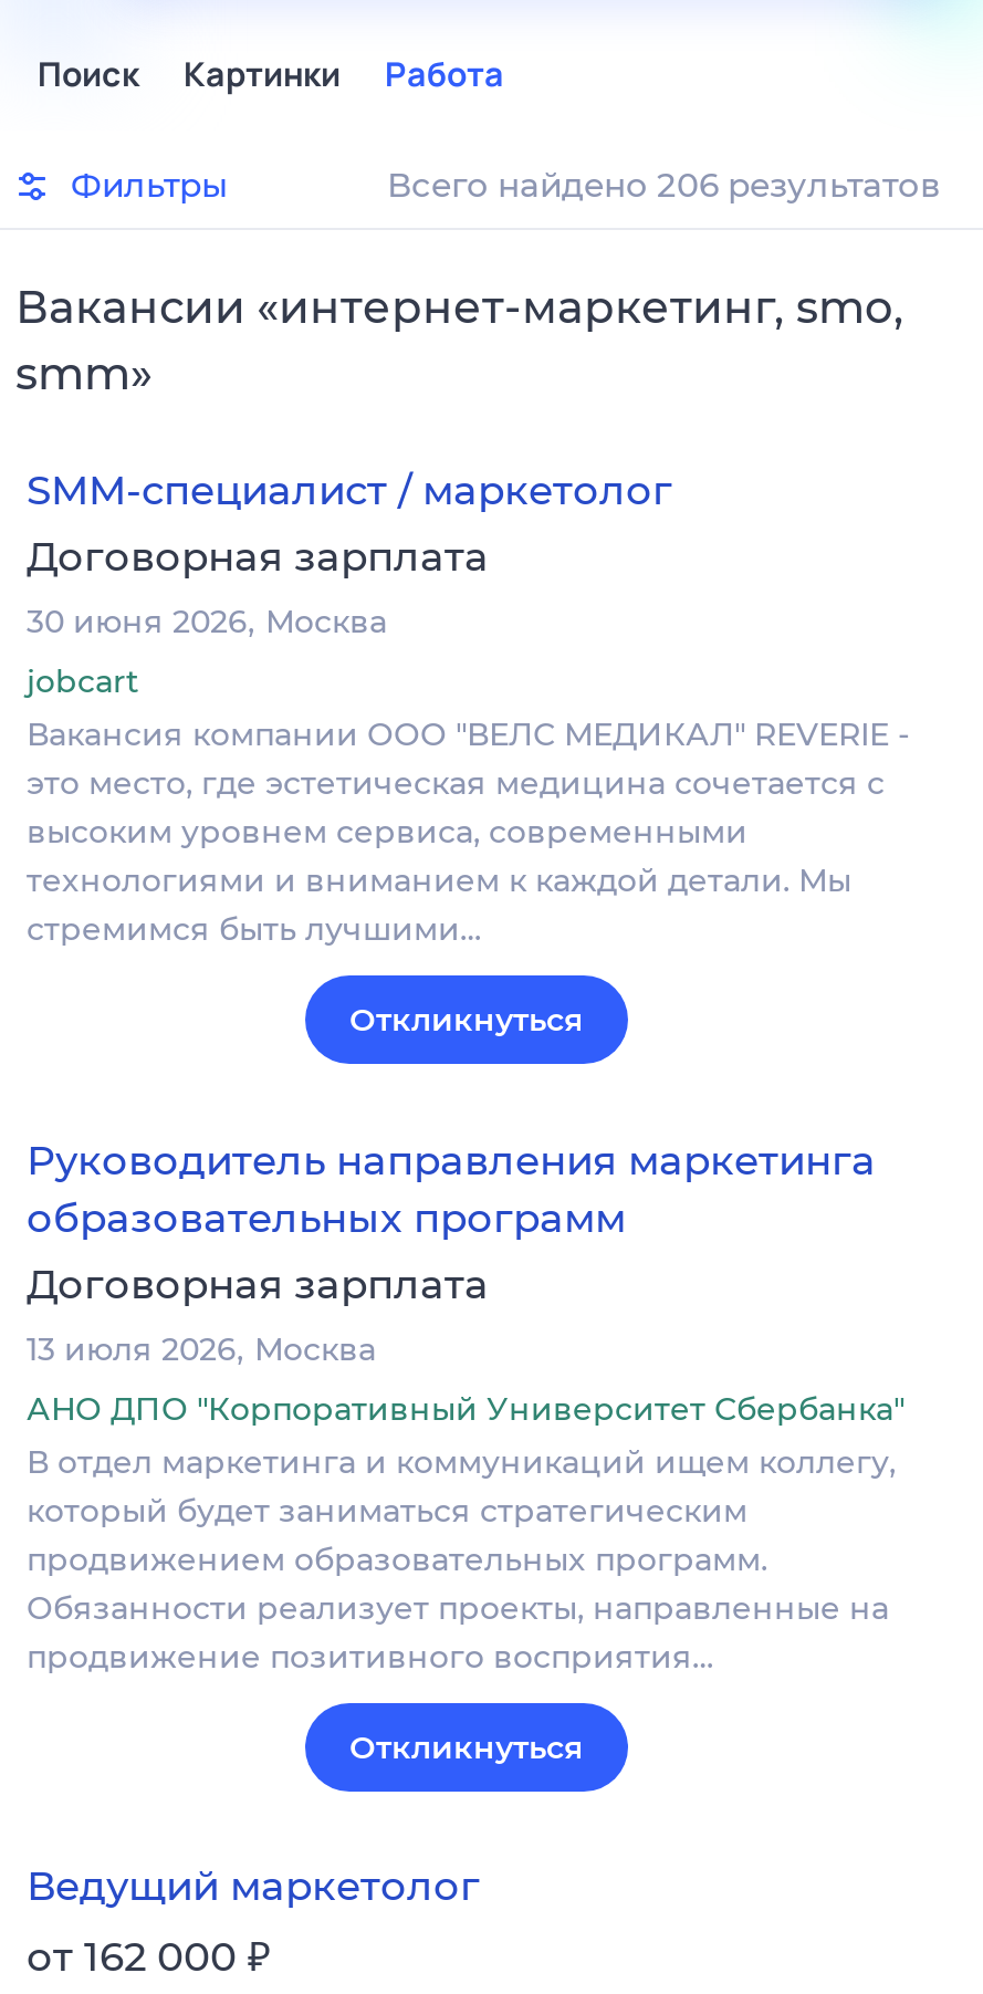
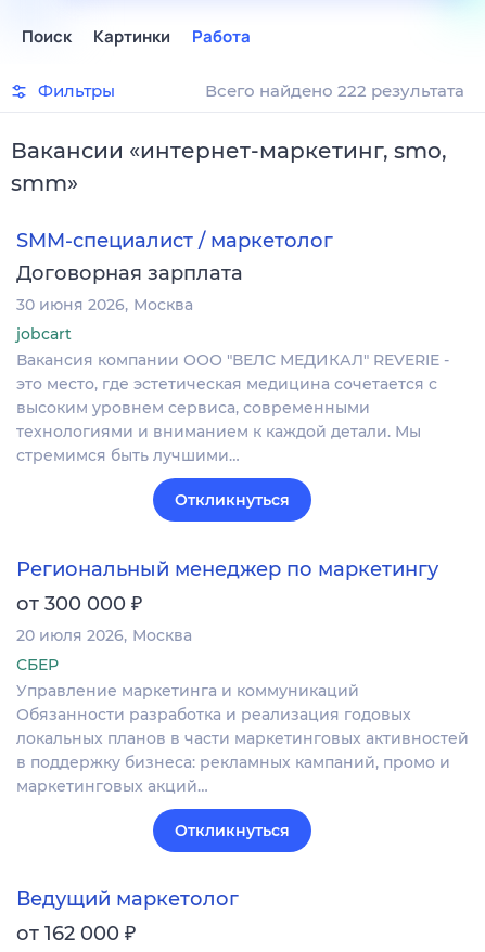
[387,164,940,206] Всего найдено 206 результатов -> [205,80,464,101] Всего найдено 222 результата
[27,1136,876,1369] Руководитель направления маркетинга | образовательных программ | Договорная зарплата | 13 июля 2026 Москва -> [16,557,438,645] Региональный менеджер по маркетингу | от 300 000 ₽ | 20 июля 2026 Москва
[27,1389,904,1676] АНО ДПО "Корпоративный Университет Сбербанка" | В отдел маркетинга и коммуникаций ищем коллегу, | который будет заниматься стратегическим | продвижением образовательных программ. | Обязанности реализует проекты, направленные на | продвижение позитивного восприятия… -> [16,654,469,795] СБЕР | Управление маркетинга и коммуникаций | Обязанности разработка и реализация годовых | локальных планов в части маркетинговых активностей | в поддержку бизнеса: рекламных кампаний, промо и | маркетинговых акций…

